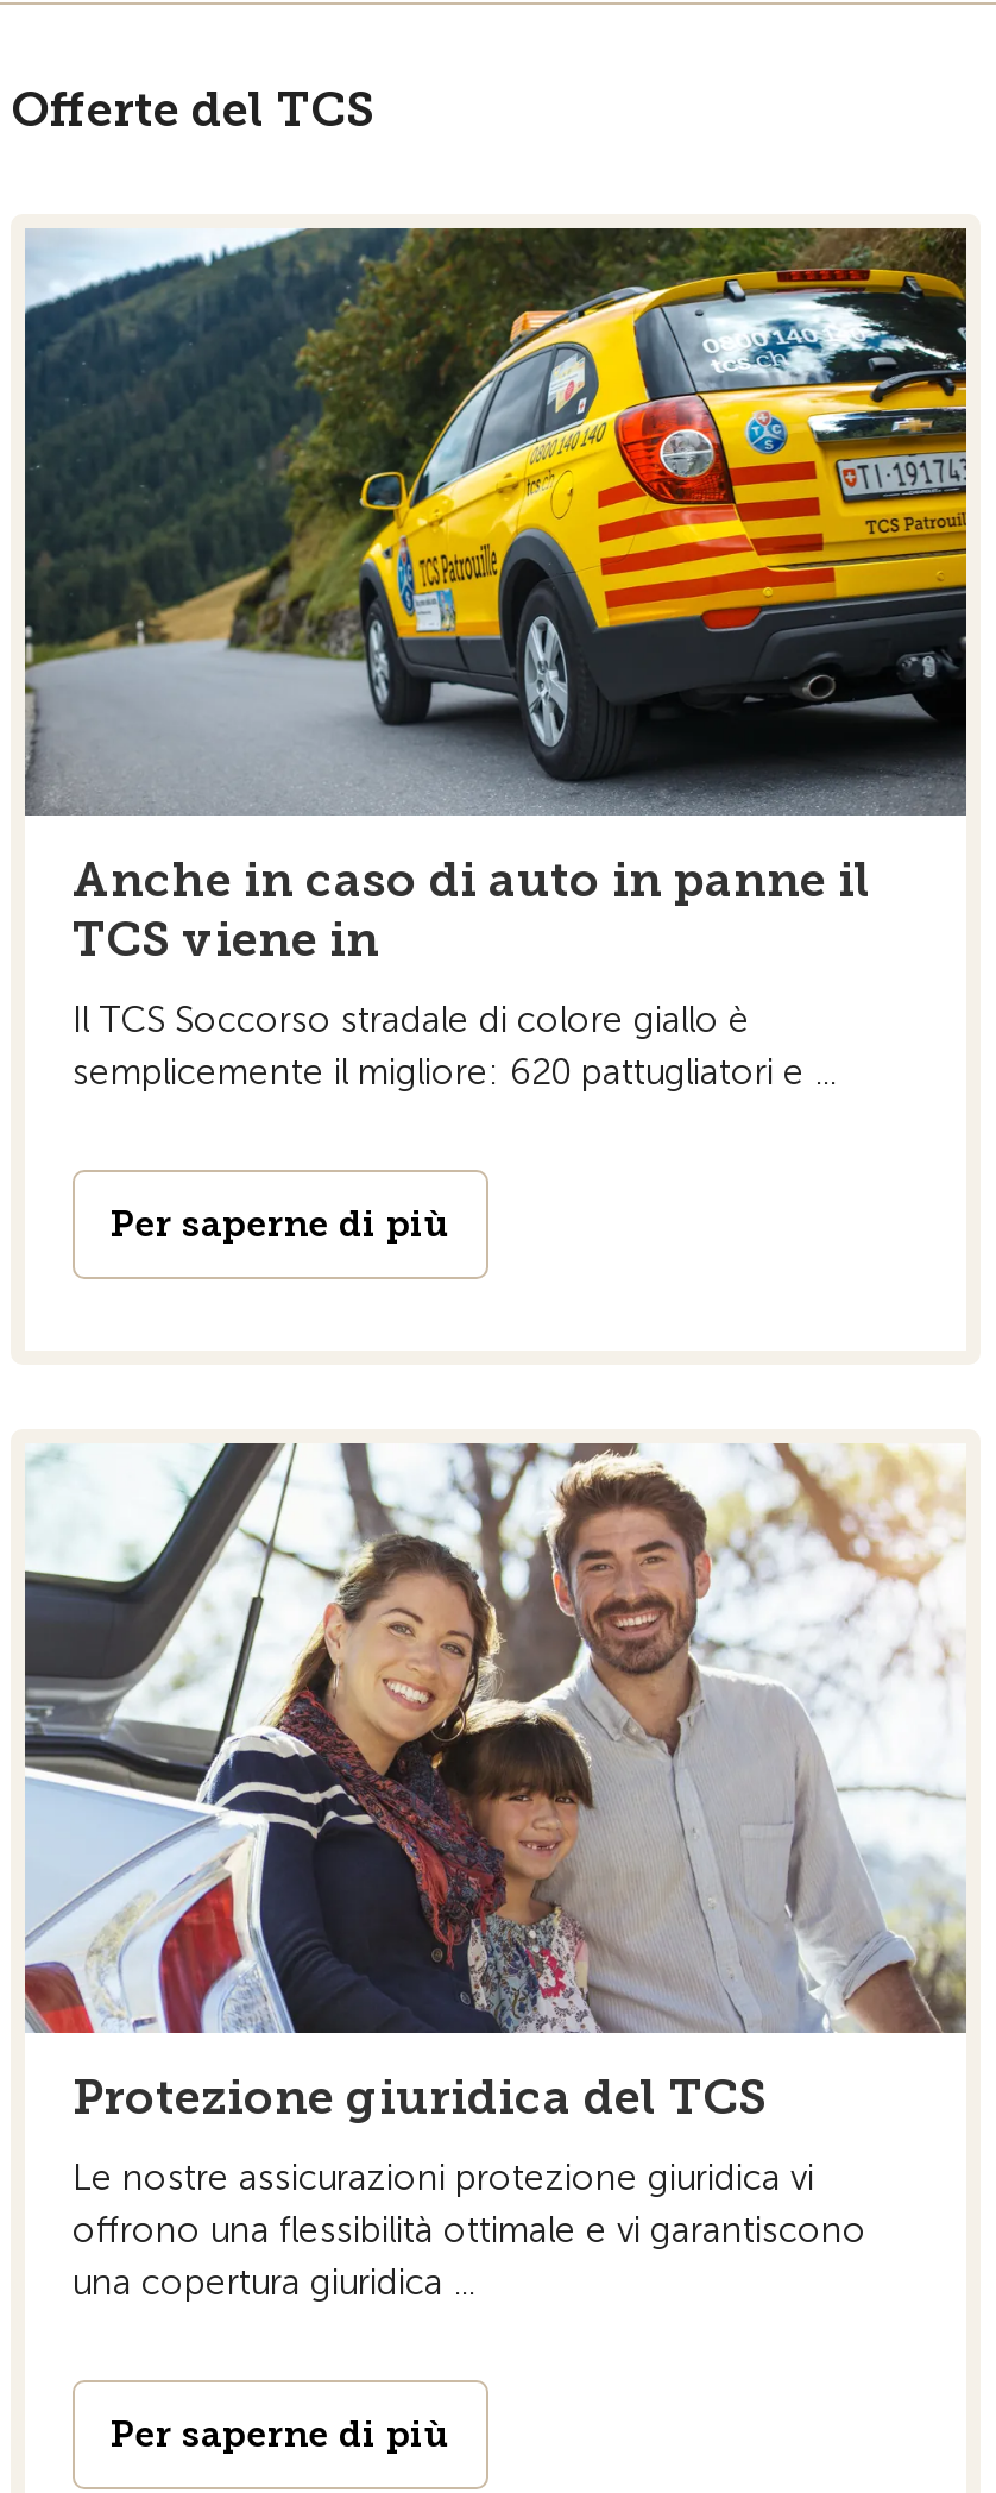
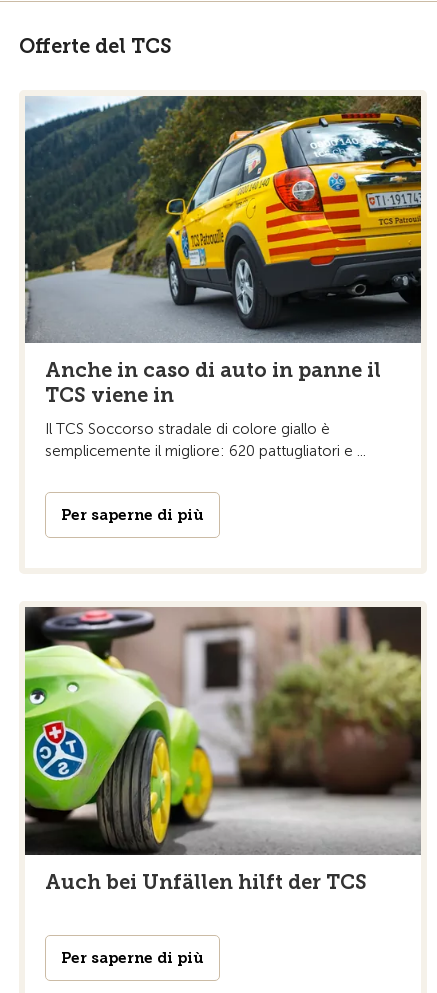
[23,1443,966,2303] [image] | Protezione giuridica del TCS | Le nostre assicurazioni protezione giuridica vi | offrono una flessibilità ottimale e vi garantiscono | una copertura giuridica ... -> [24,606,422,894] [image] | Auch bei Unfällen hilft der TCS

